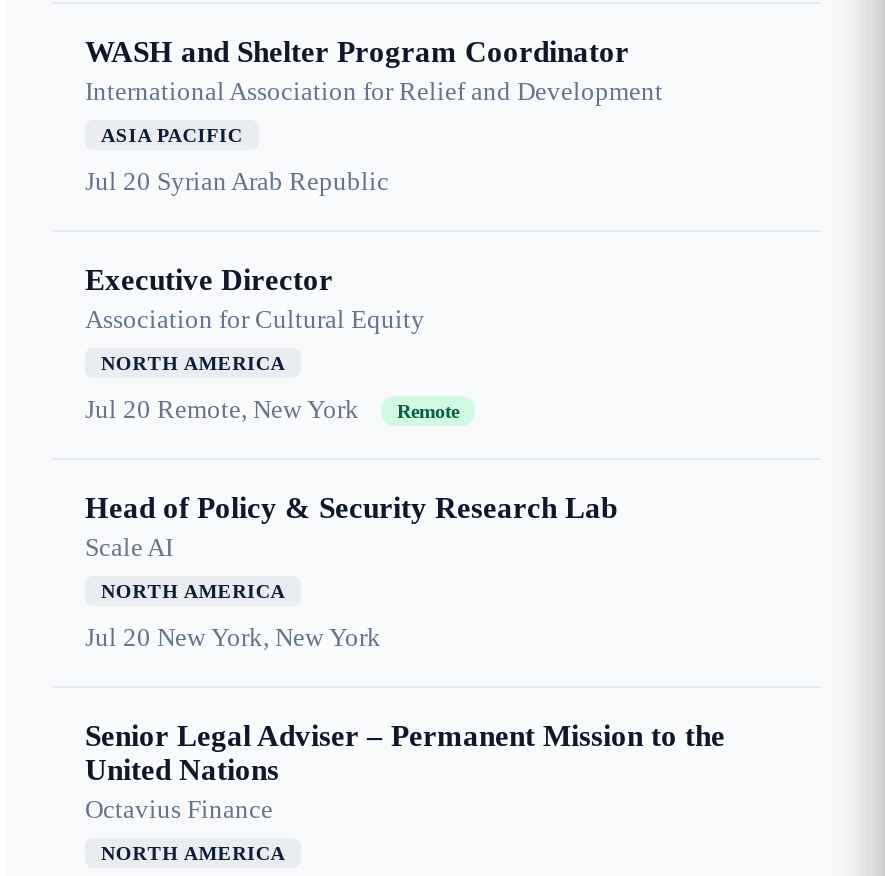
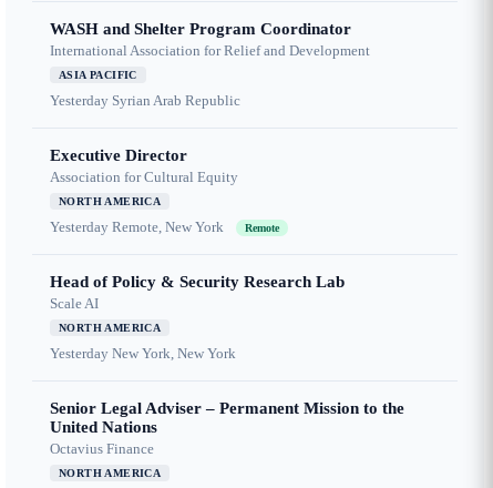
[85,166,389,196] Jul 20 Syrian Arab Republic -> [50,92,240,109] Yesterday Syrian Arab Republic
[85,394,359,424] Jul 20 Remote, New York -> [50,219,224,235] Yesterday Remote, New York
[85,622,381,652] Jul 20 New York, New York -> [50,345,236,362] Yesterday New York, New York

